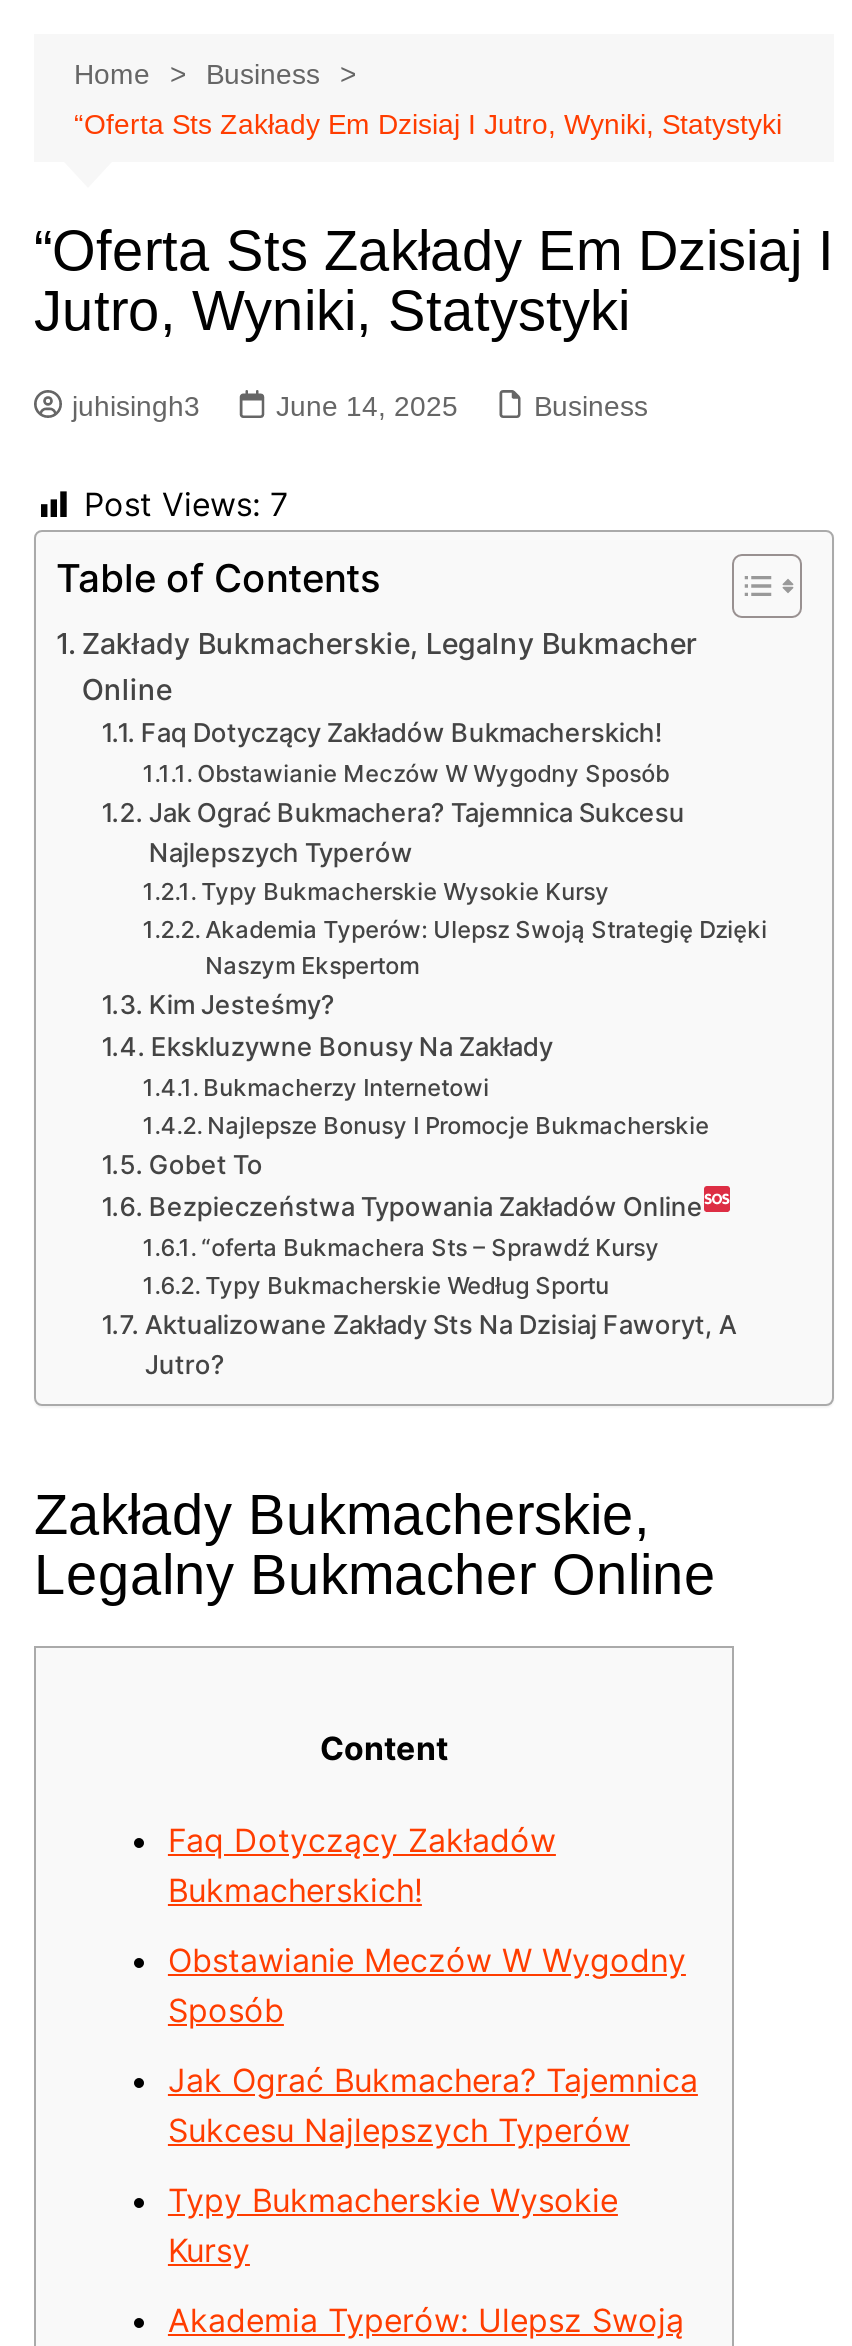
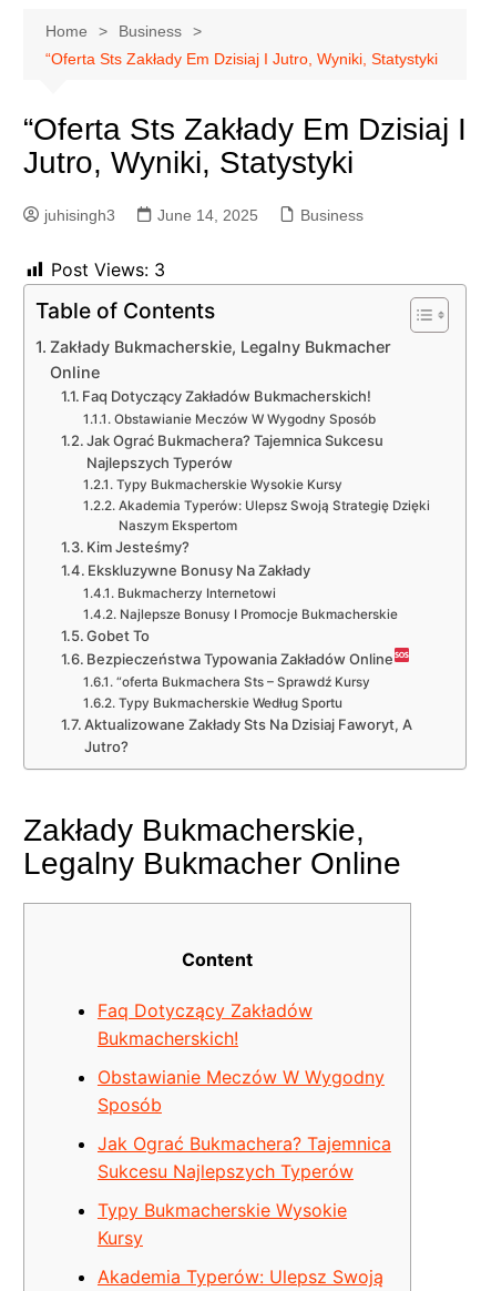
[84,484,288,524] Post Views: 7 -> [51,258,165,281] Post Views: 3

